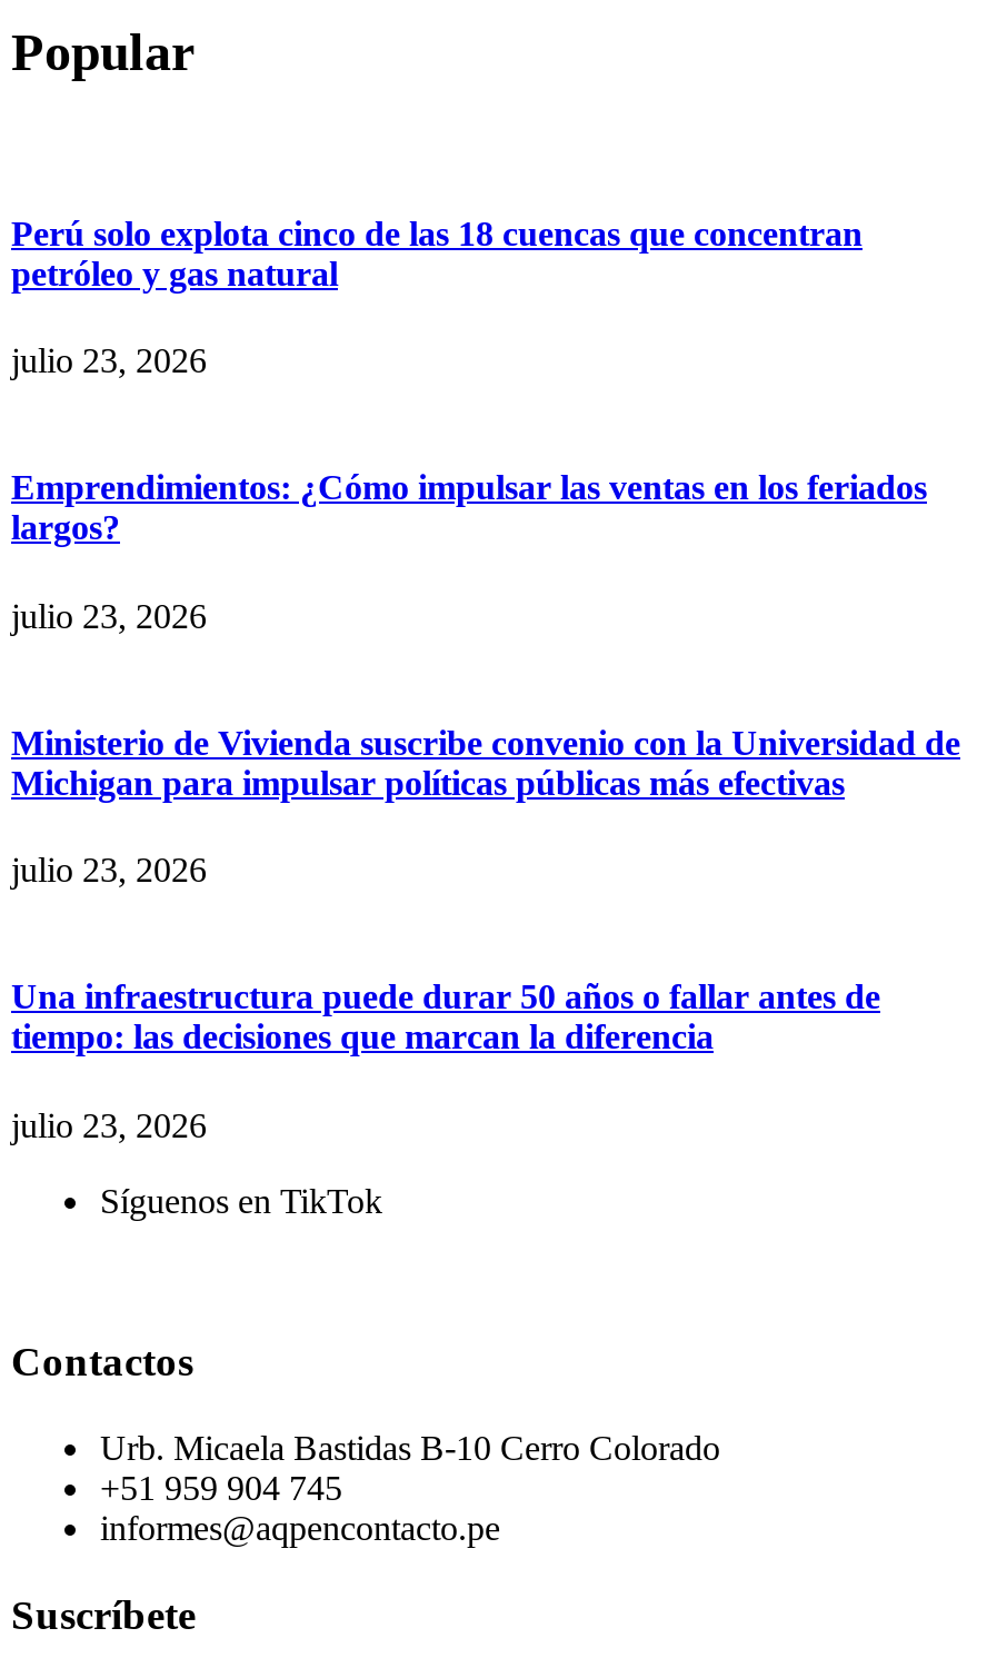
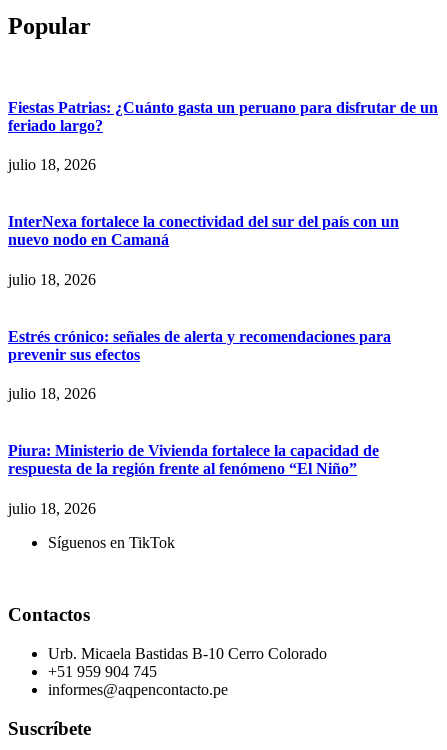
[11,214,863,292] Perú solo explota cinco de las 18 cuencas que concentran | petróleo y gas natural -> [8,99,438,134] Fiestas Patrias: ¿Cuánto gasta un peruano para disfrutar de un | feriado largo?
[11,341,207,379] julio 23, 2026 -> [8,156,96,173] julio 18, 2026
[11,469,927,546] Emprendimientos: ¿Cómo impulsar las ventas en los feriados | largos? -> [8,213,399,248] InterNexa fortalece la conectividad del sur del país con un | nuevo nodo en Camaná
[11,596,207,634] julio 23, 2026 -> [8,270,96,287] julio 18, 2026
[11,723,960,801] Ministerio de Vivienda suscribe convenio con la Universidad de | Michigan para impulsar políticas públicas más efectivas -> [8,328,391,363] Estrés crónico: señales de alerta y recomendaciones para | prevenir sus efectos
[11,851,207,888] julio 23, 2026 -> [8,385,96,402] julio 18, 2026
[11,978,880,1056] Una infraestructura puede durar 50 años o fallar antes de | tiempo: las decisiones que marcan la diferencia -> [8,442,379,477] Piura: Ministerio de Vivienda fortalece la capacidad de | respuesta de la región frente al fenómeno “El Niño”
[11,1106,207,1143] julio 23, 2026 -> [8,500,96,517] julio 18, 2026

